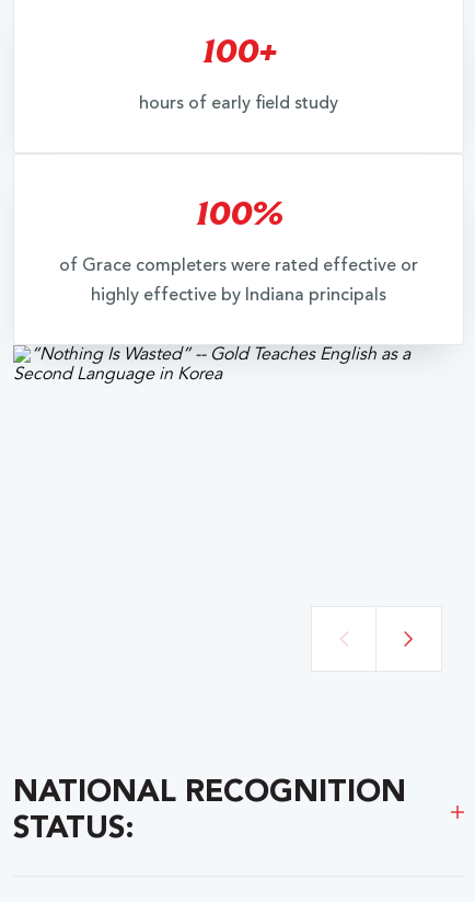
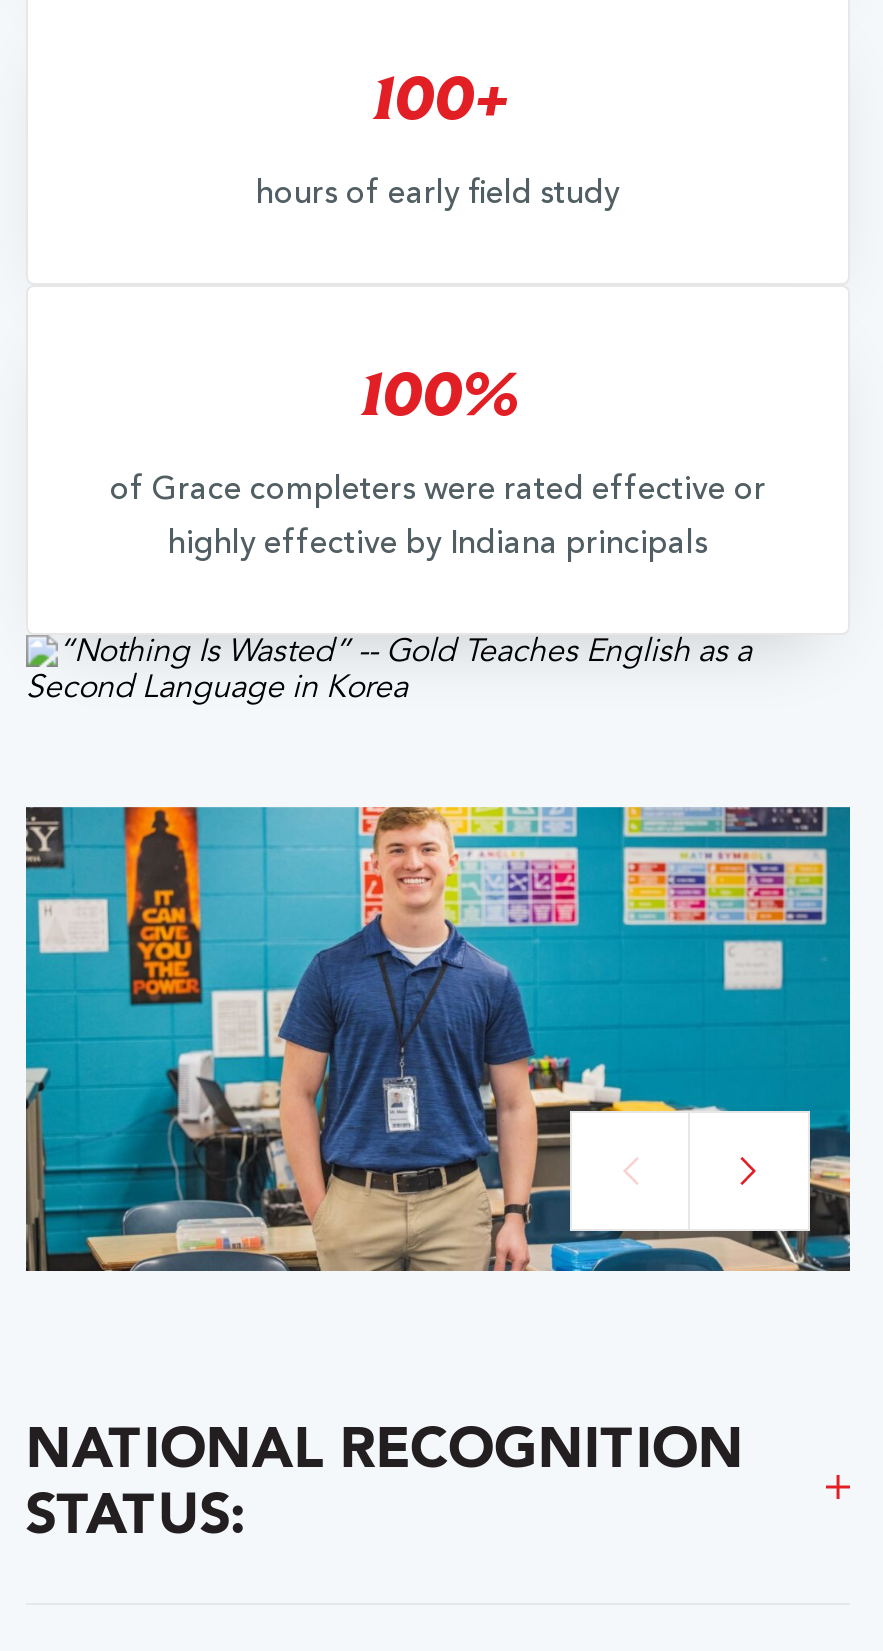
none -> [24,805,852,1273] [image]

